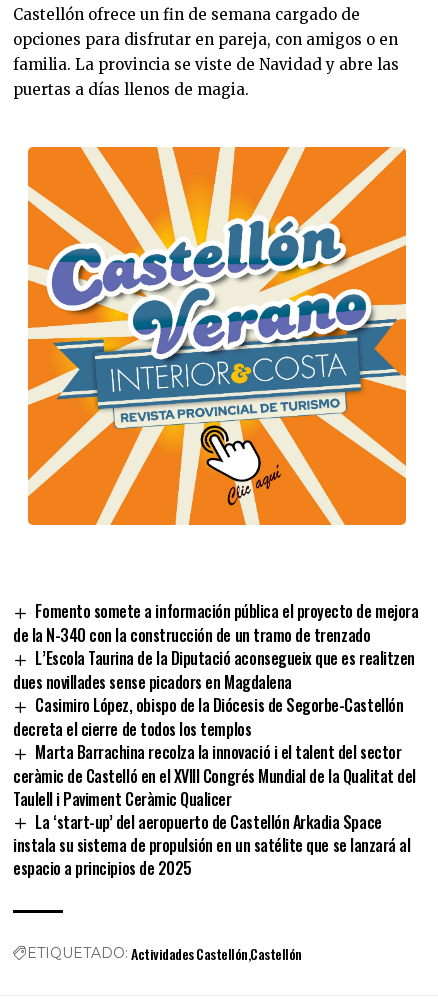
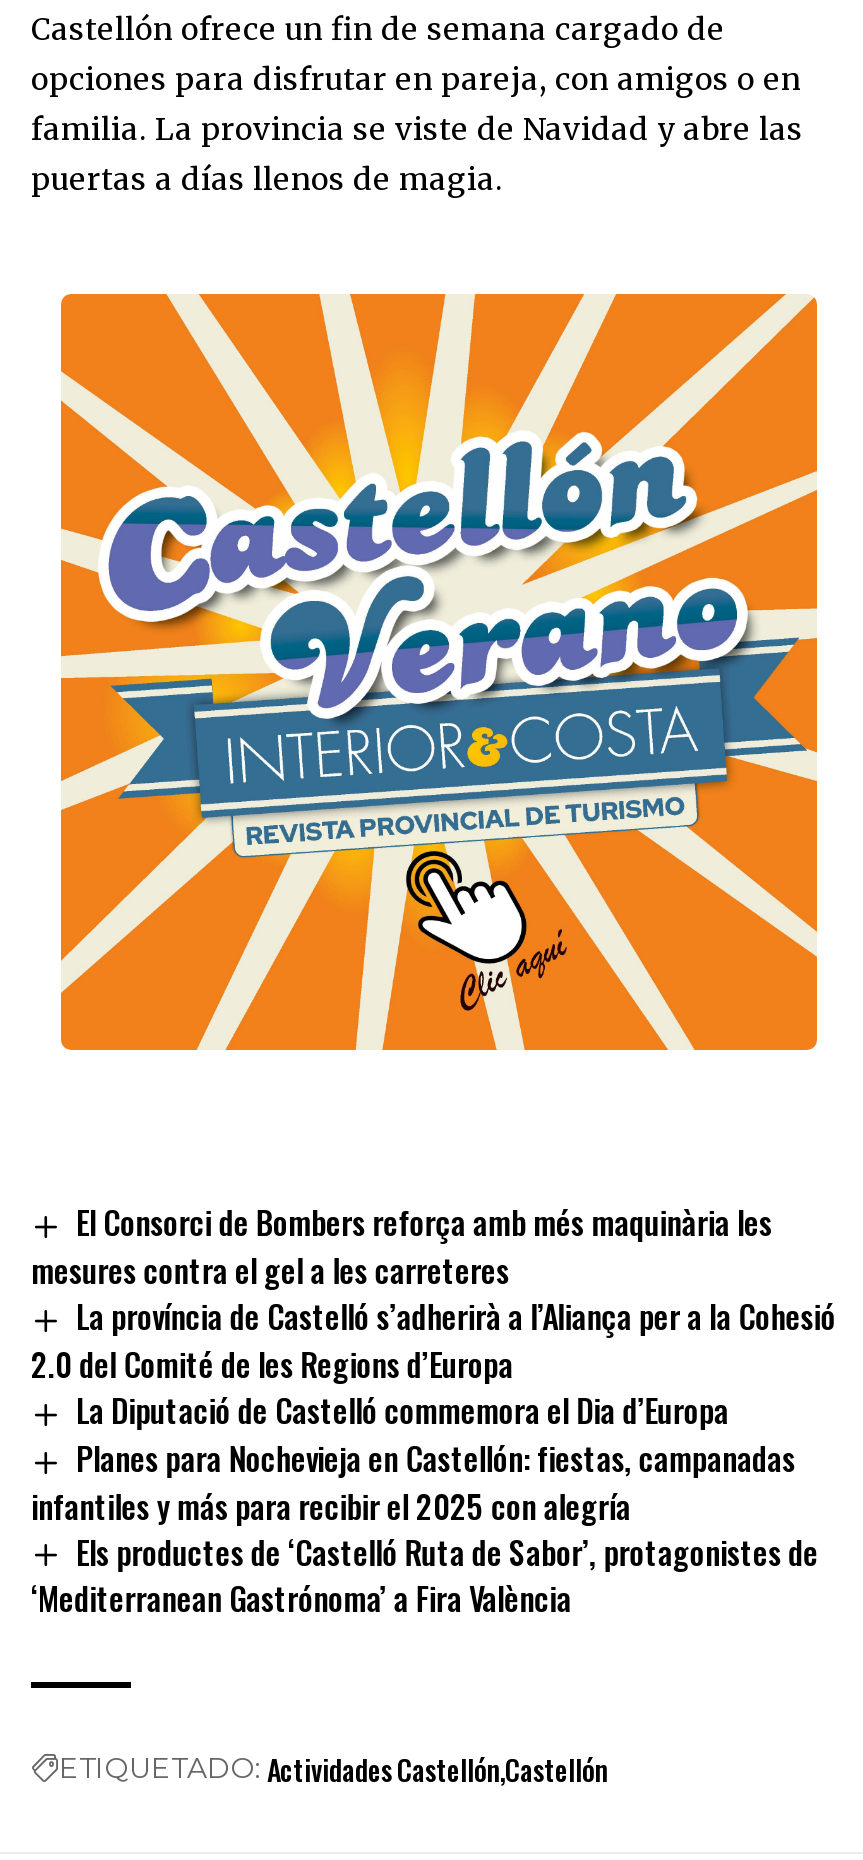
[13,599,418,880] Fomento somete a información pública el proyecto de mejora | de la N-340 con la construcción de un tramo de trenzado | L’Escola Taurina de la Diputació aconsegueix que es realitzen | dues novillades sense picadors en Magdalena | Casimiro López, obispo de la Diócesis de Segorbe-Castellón | decreta el cierre de todos los templos | Marta Barrachina recolza la innovació i el talent del sector | ceràmic de Castelló en el XVIII Congrés Mundial de la Qualitat del | Taulell i Paviment Ceràmic Qualicer | La ‘start-up’ del aeropuerto de Castellón Arkadia Space | instala su sistema de propulsión en un satélite que se lanzará al | espacio a principios de 2025 -> [31,1198,836,1623] El Consorci de Bombers reforça amb més maquinària les | mesures contra el gel a les carreteres | La província de Castelló s’adherirà a l’Aliança per a la Cohesió | 2.0 del Comité de les Regions d’Europa | La Diputació de Castelló commemora el Dia d’Europa | Planes para Nochevieja en Castellón: fiestas, campanadas | infantiles y más para recibir el 2025 con alegría | Els productes de ‘Castelló Ruta de Sabor’, protagonistes de | ‘Mediterranean Gastrónoma’ a Fira València

